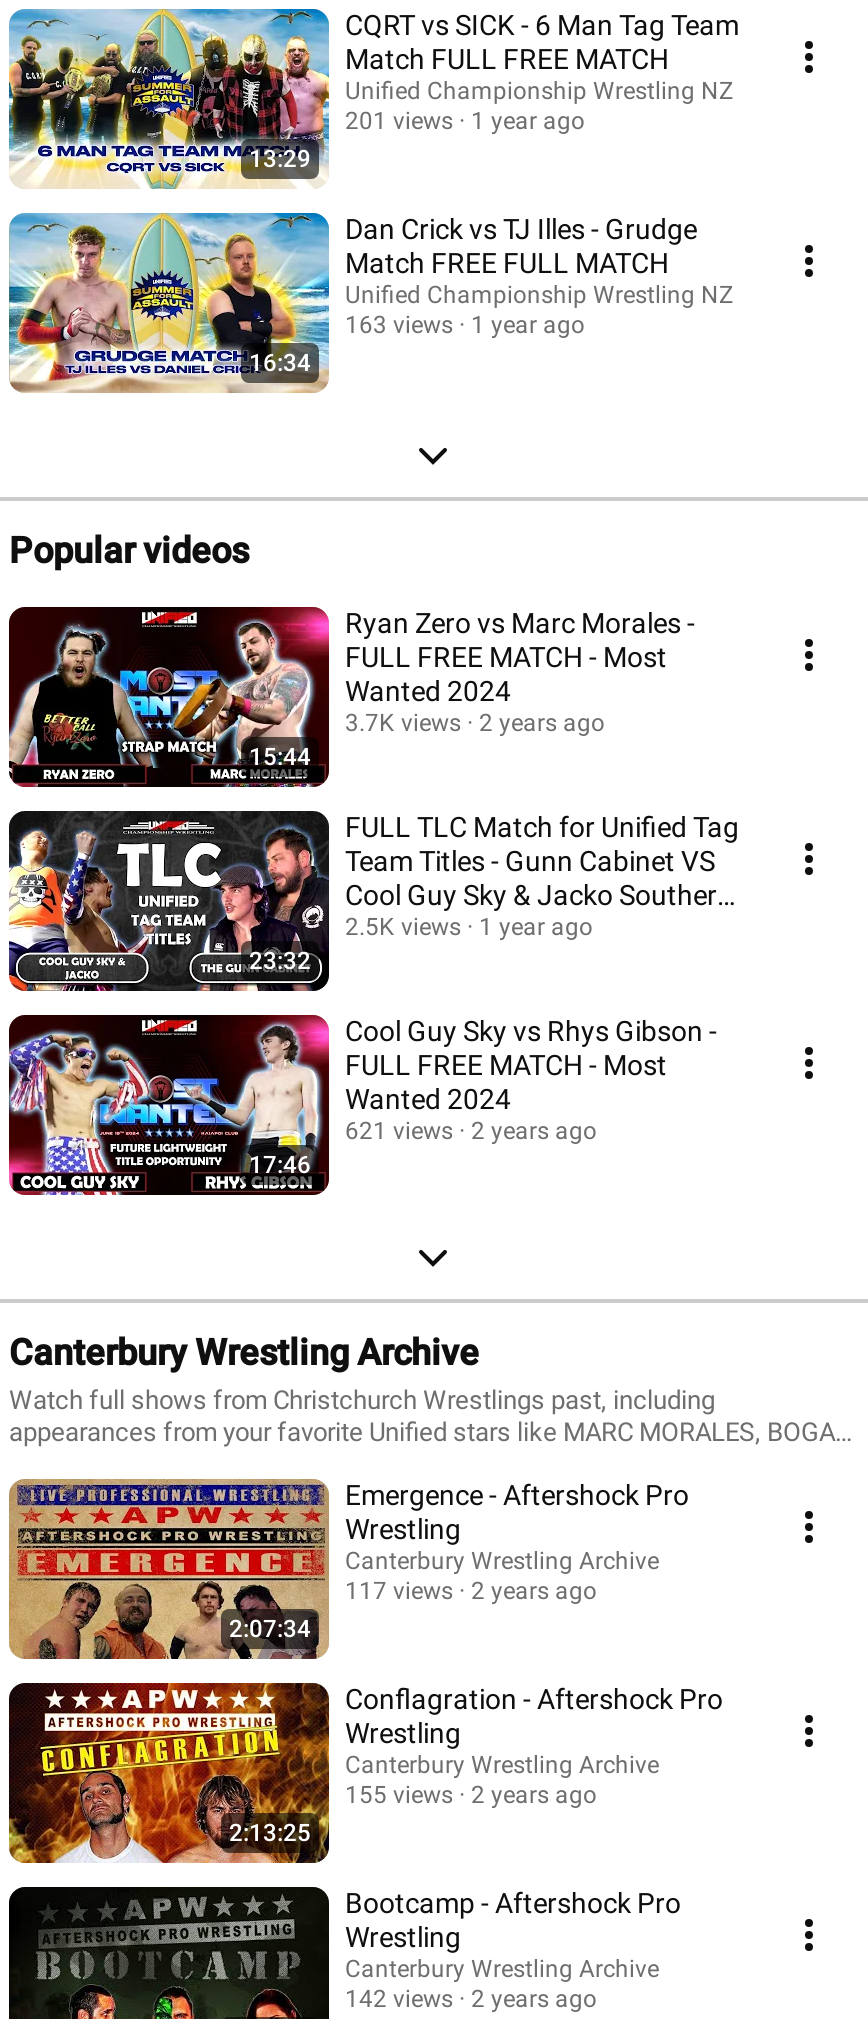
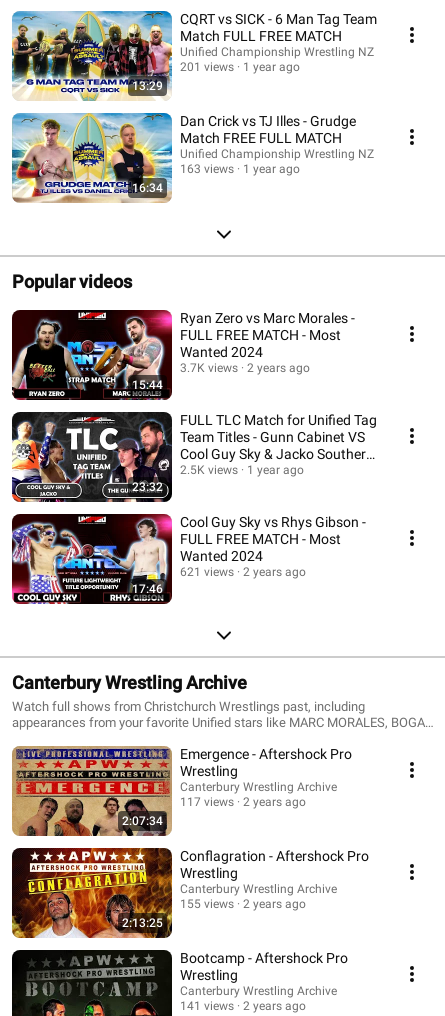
[345,1985,597,2013] 142 views 2 years ago -> [180,999,306,1013] 141 views 2 years ago

